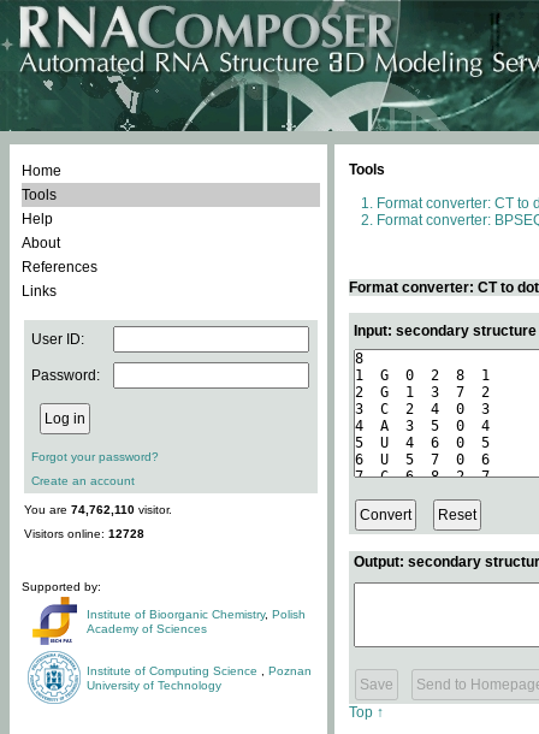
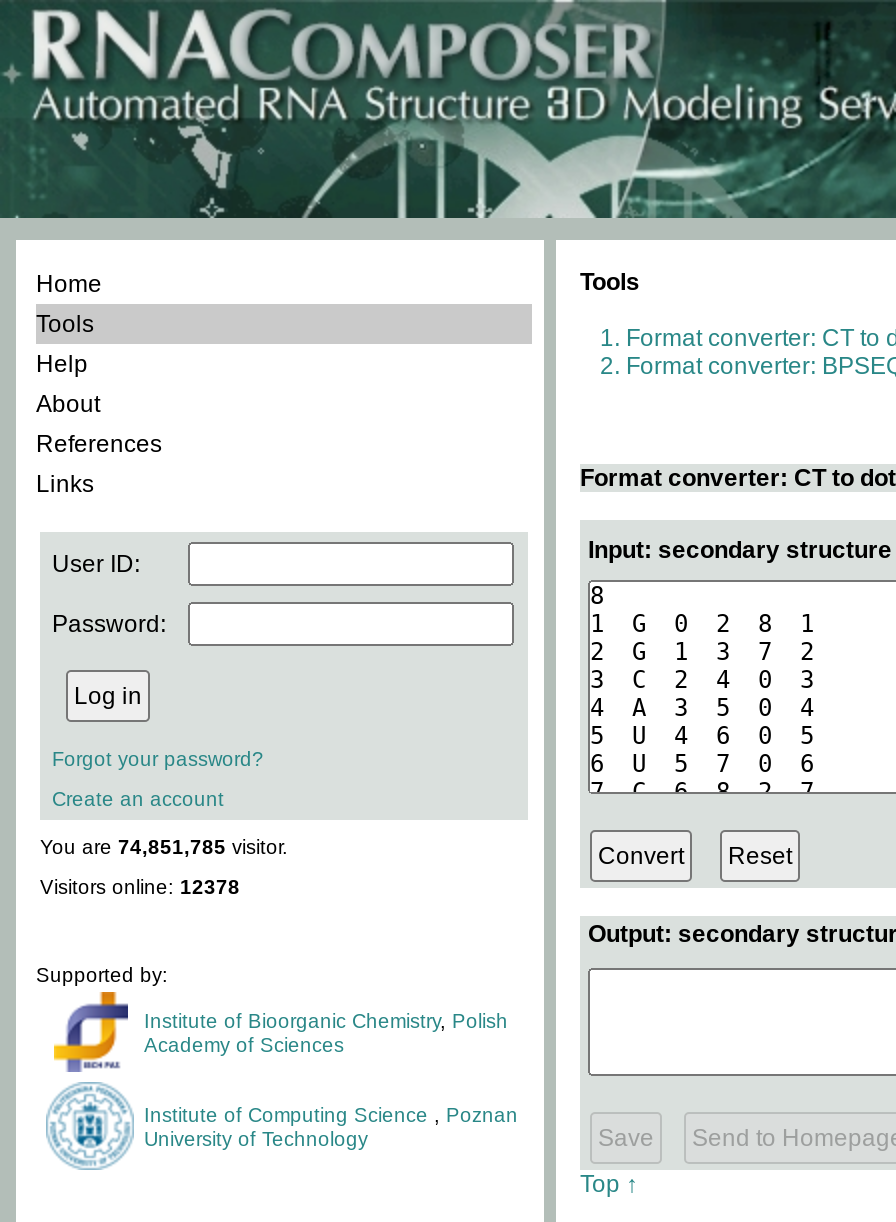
[24,503,172,516] You are 74,762,110 visitor. -> [40,836,288,858] You are 74,851,785 visitor.
[24,527,144,540] Visitors online: 12728 -> [40,876,240,898] Visitors online: 12378

